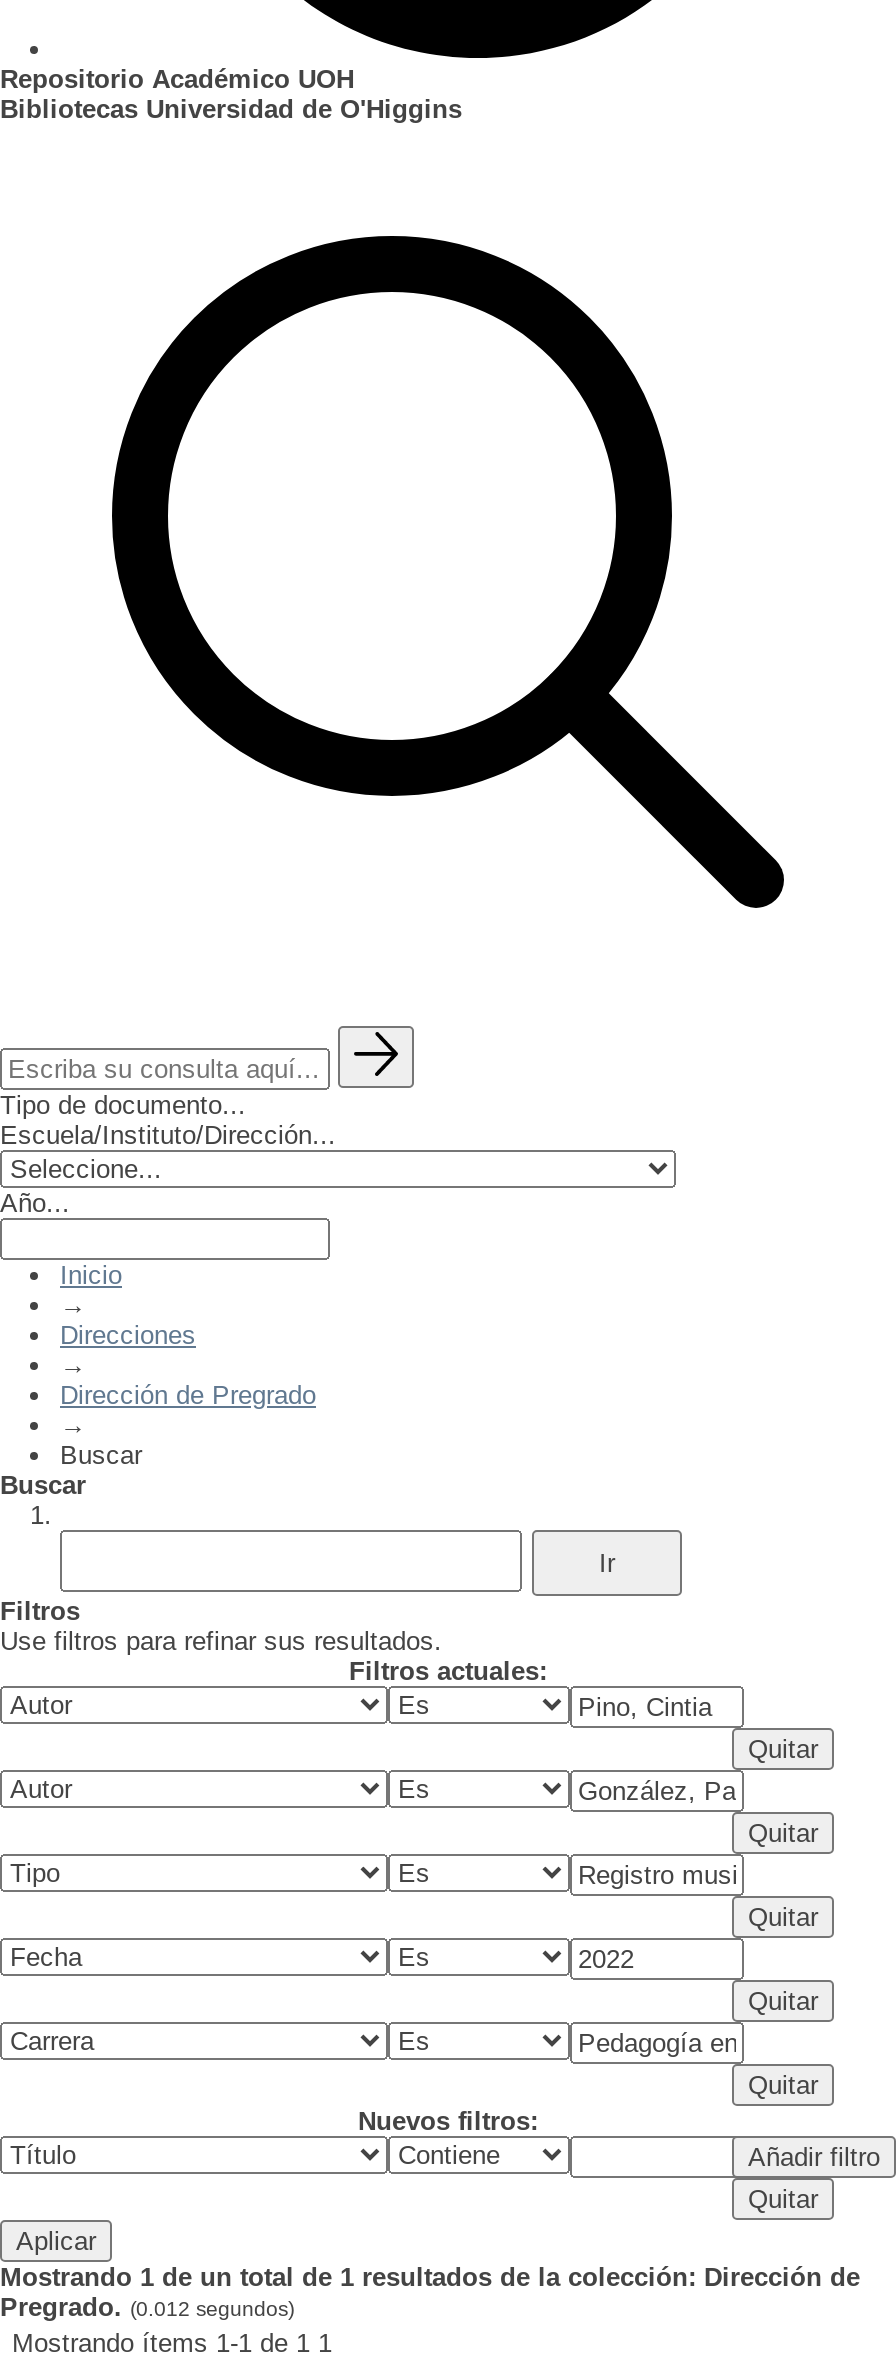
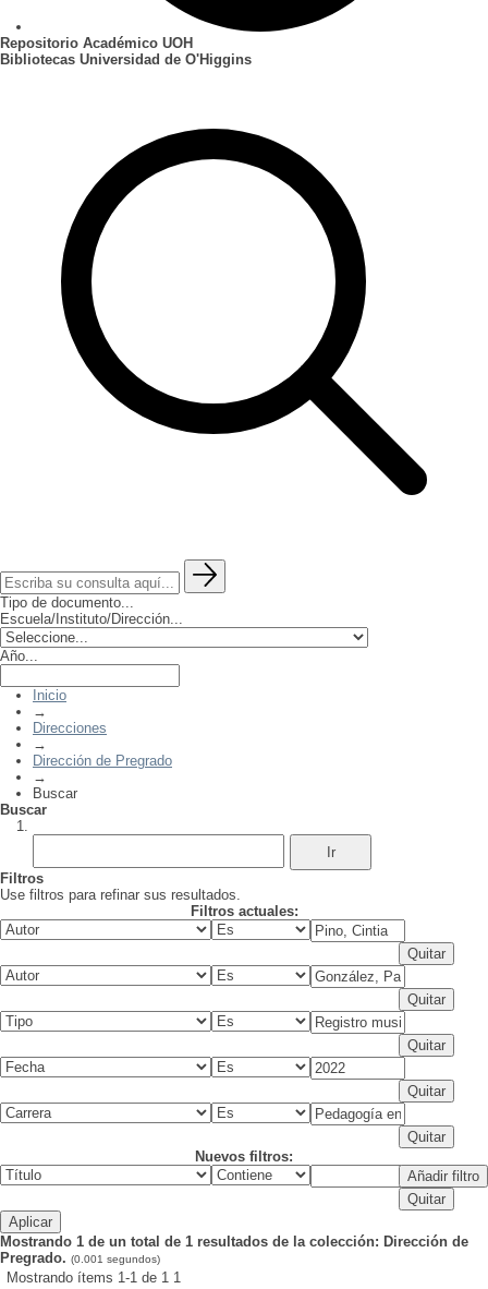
[0,2292,294,2322] Pregrado. (0.012 segundos) -> [0,1250,160,1266] Pregrado. (0.001 segundos)

